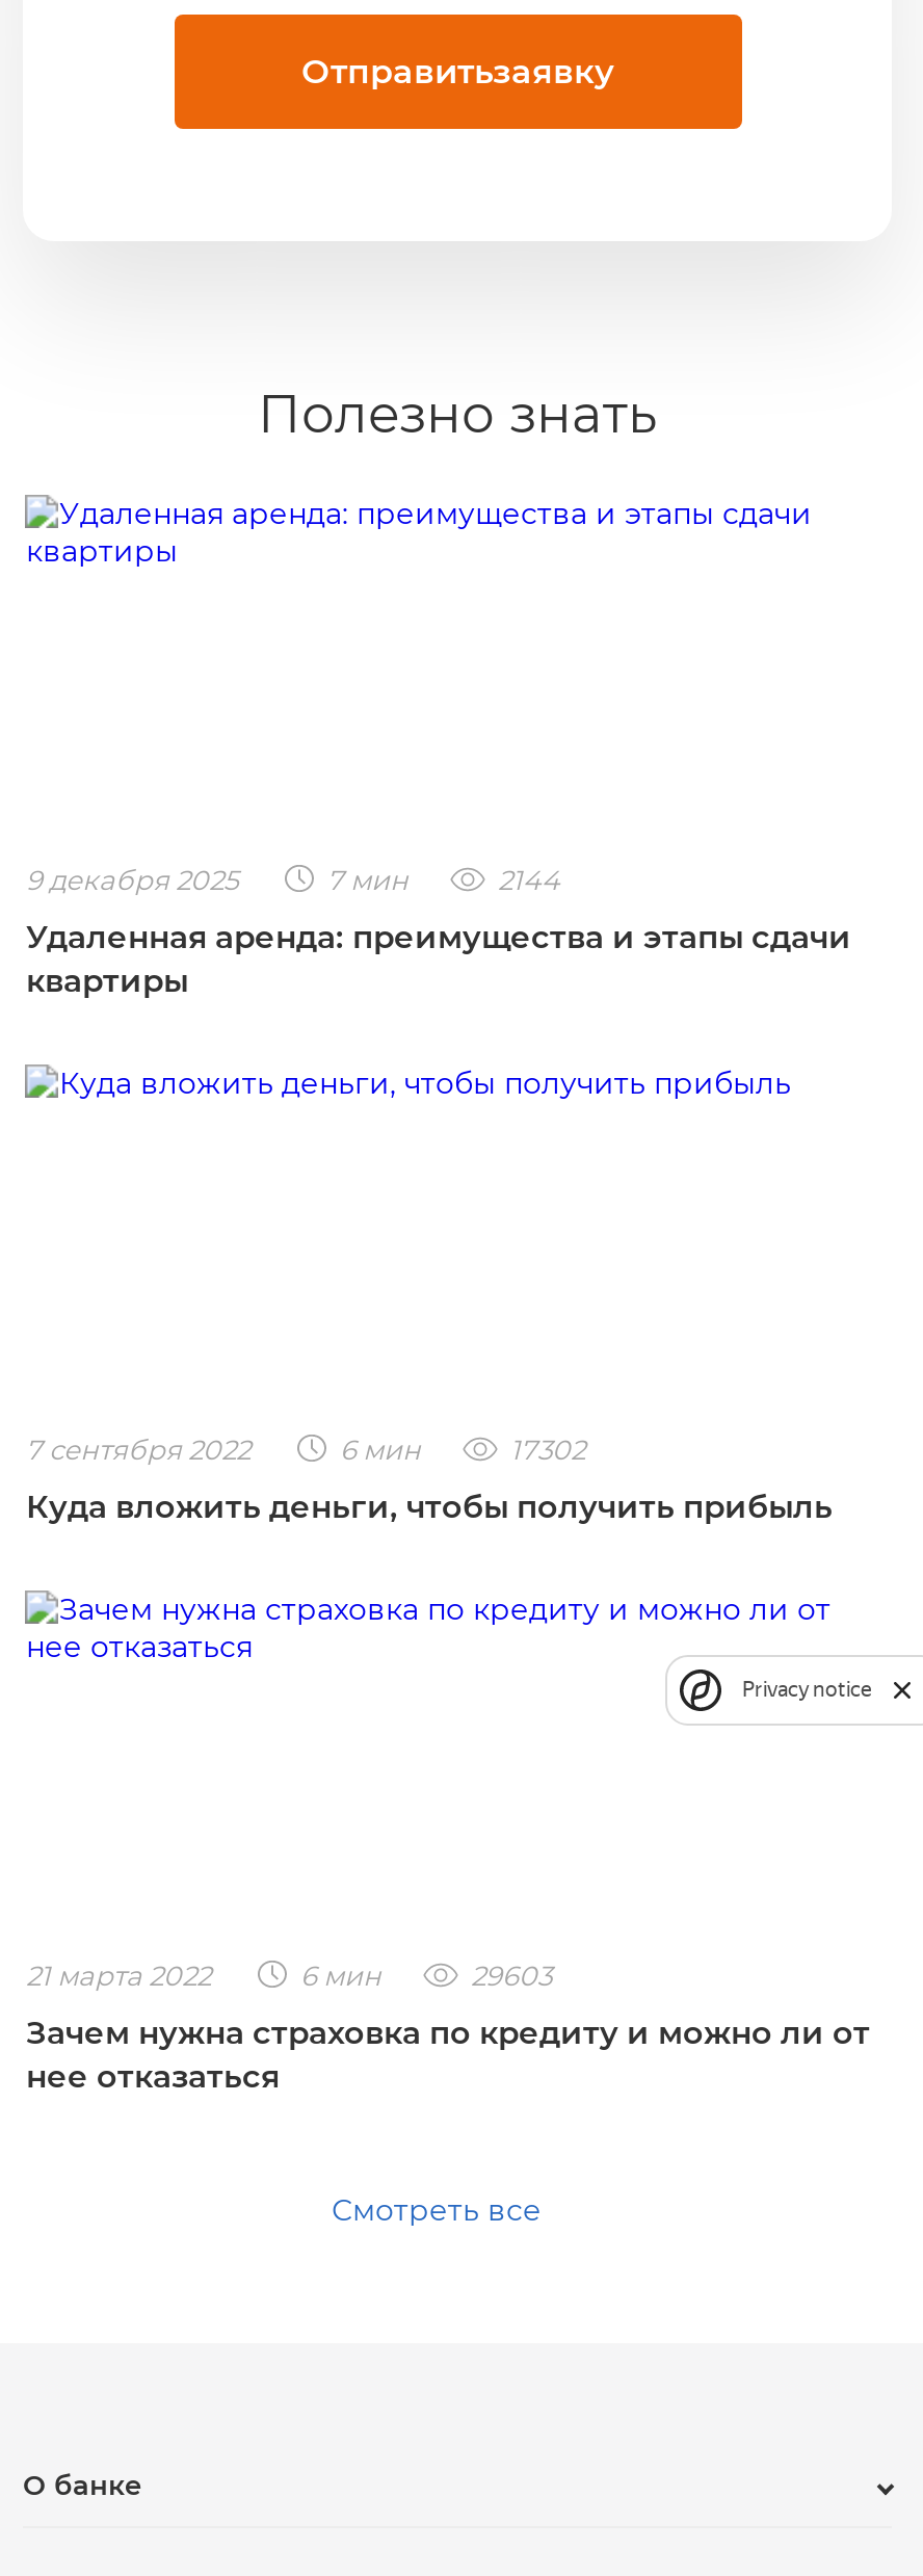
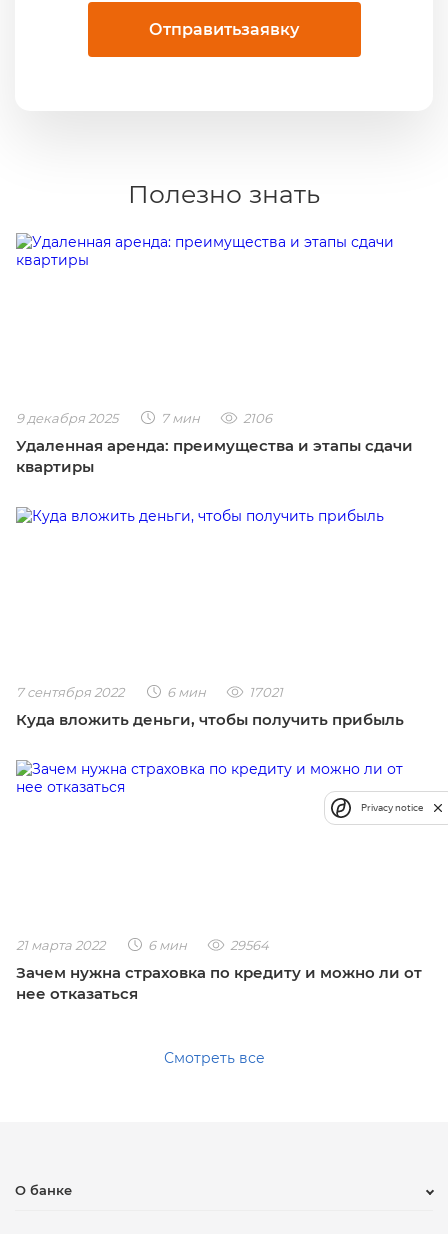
[498,863,560,896] 2144 -> [243,410,272,426] 2106
[510,1432,585,1466] 17302 -> [249,684,283,700] 17021
[471,1959,552,1992] 29603 -> [230,937,269,953] 29564

